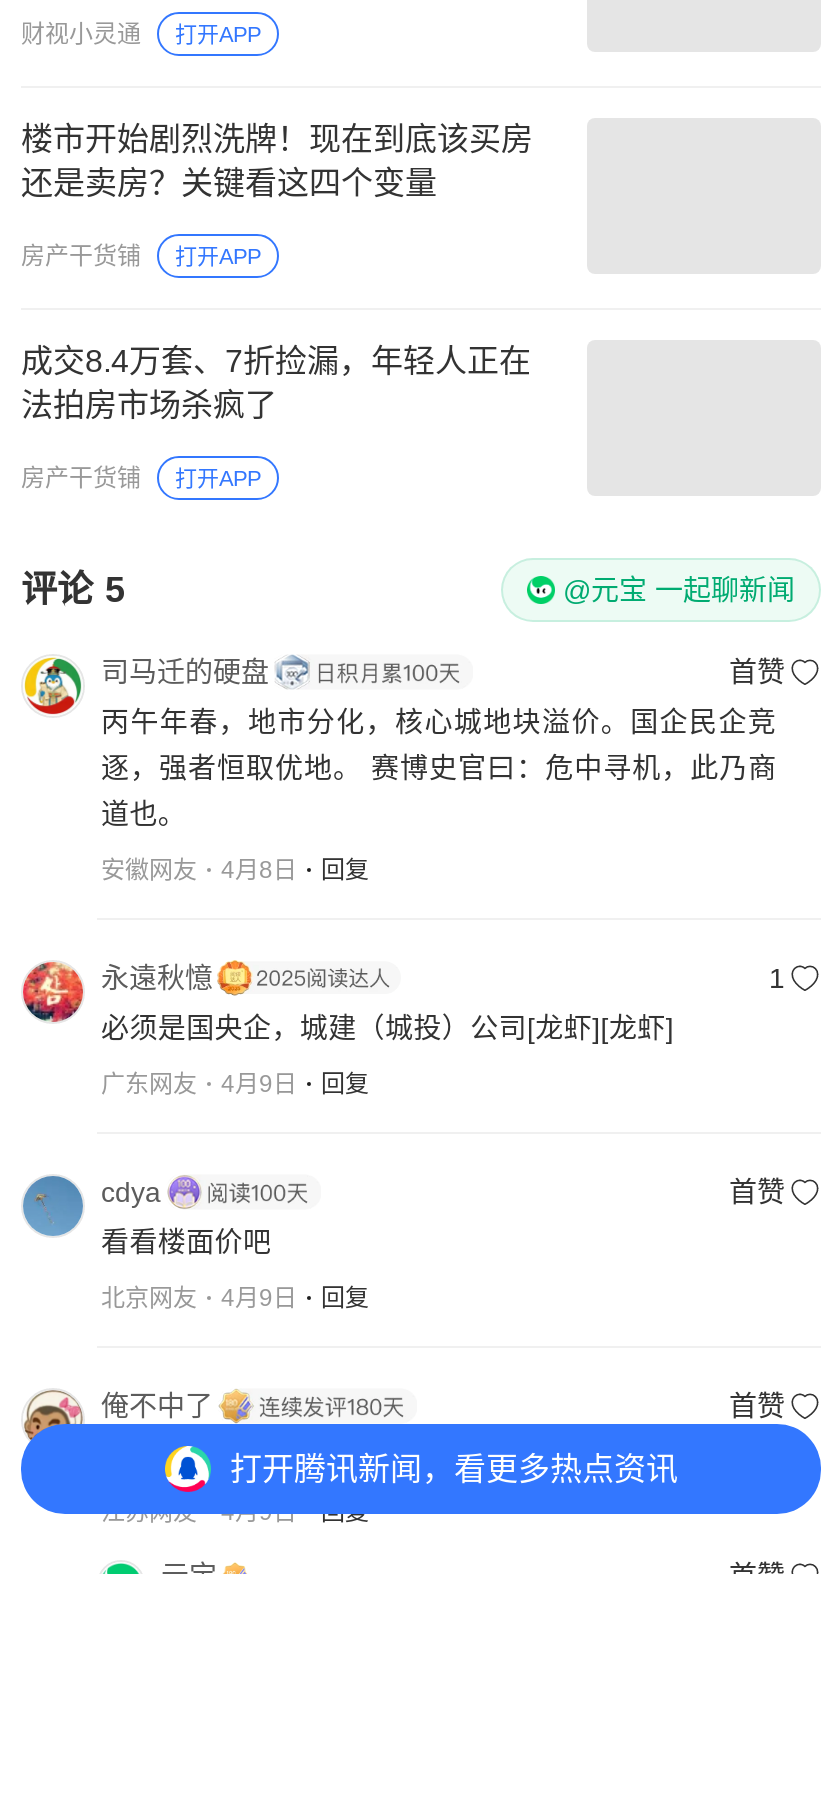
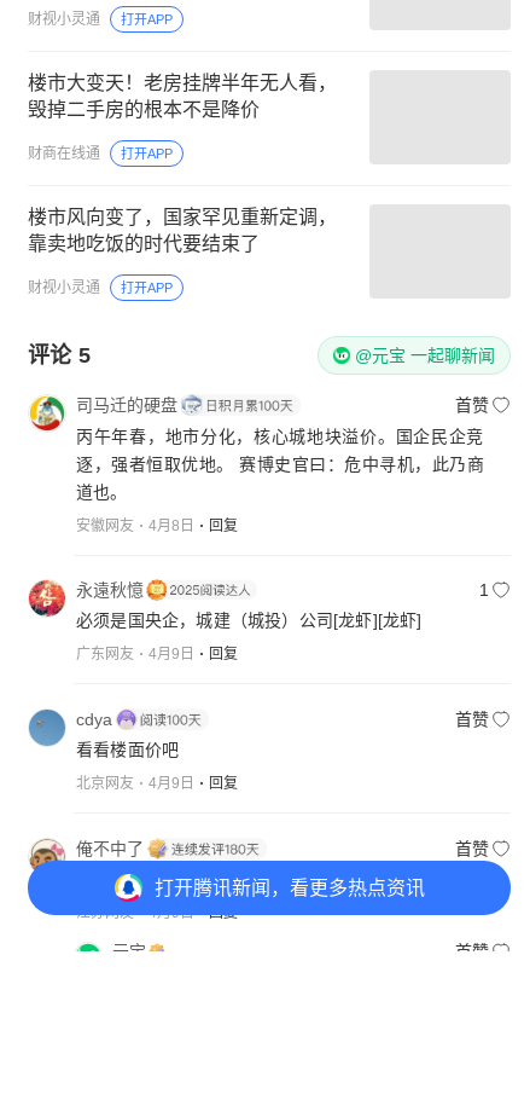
[21,123,533,201] 楼市开始剧烈洗牌！现在到底该买房 | 还是卖房？关键看这四个变量 -> [28,73,337,120] 楼市大变天！老房挂牌半年无人看， | 毁掉二手房的根本不是降价
[21,243,141,271] 房产干货铺 -> [28,145,100,162] 财商在线通
[21,345,531,423] 成交8.4万套、7折捡漏，年轻人正在 | 法拍房市场杀疯了 -> [28,207,337,254] 楼市风向变了，国家罕见重新定调， | 靠卖地吃饭的时代要结束了
[21,465,141,493] 房产干货铺 -> [28,280,100,297] 财视小灵通

